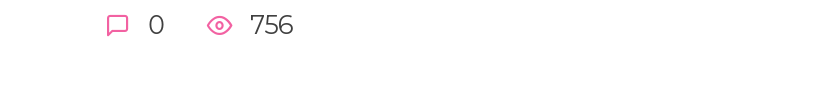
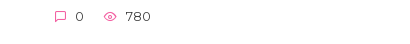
[250,11,294,41] 756 -> [126,9,151,24] 780

